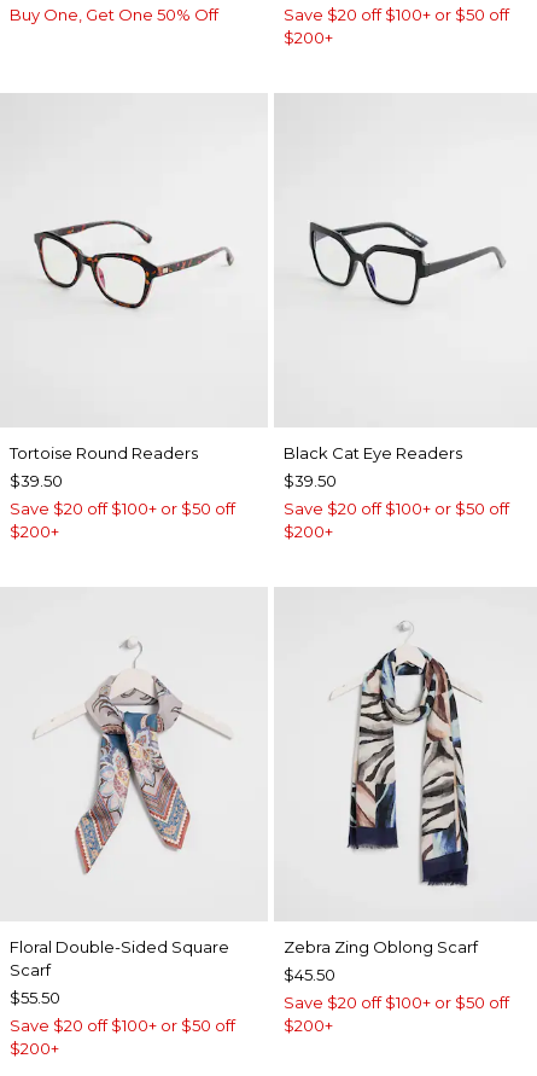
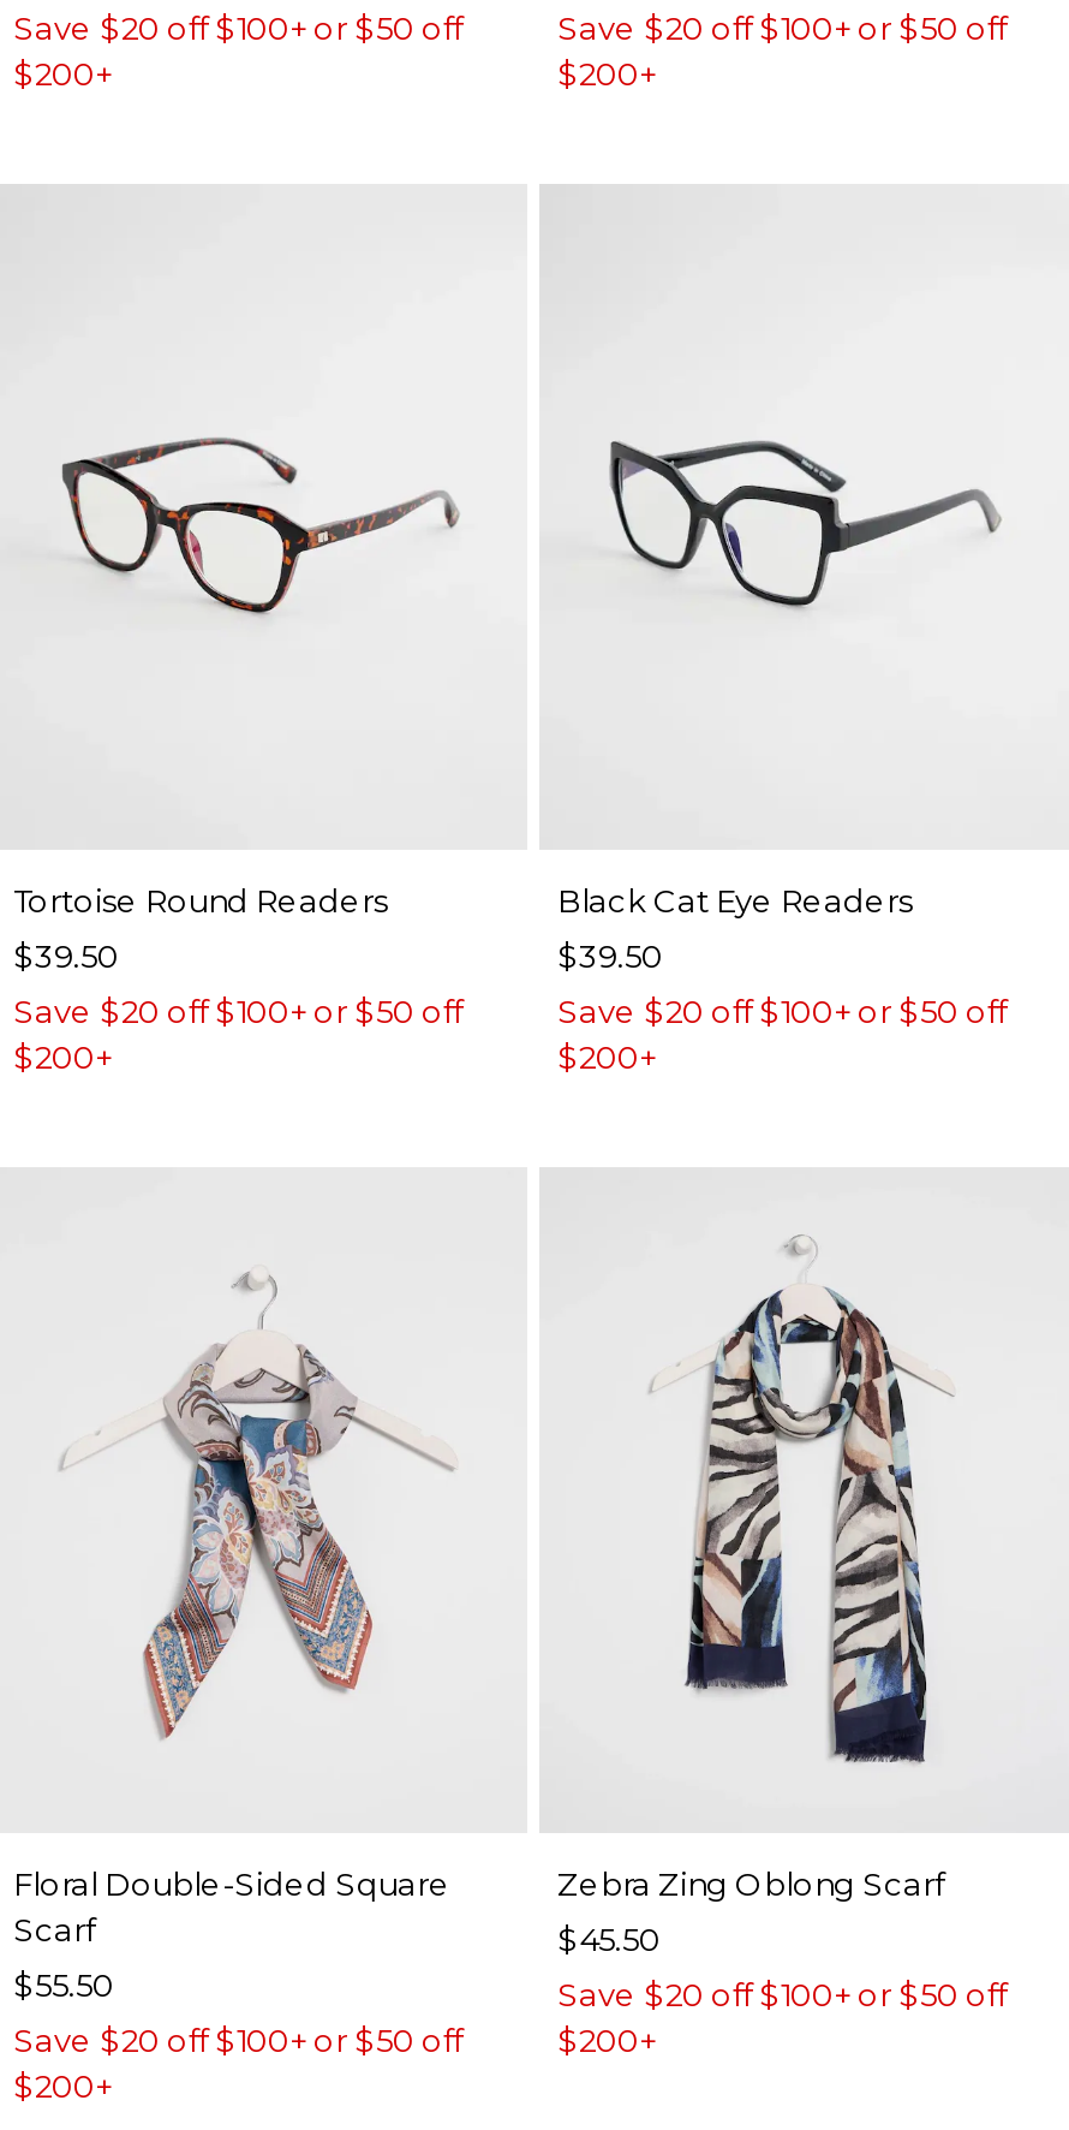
[10,5,218,24] Buy One, Get One 50% Off -> [13,9,462,93] Save $20 off $100+ or $50 off | $200+

